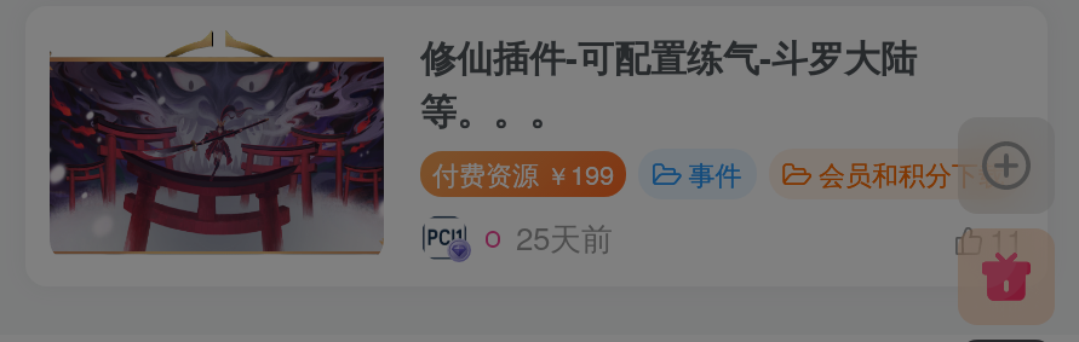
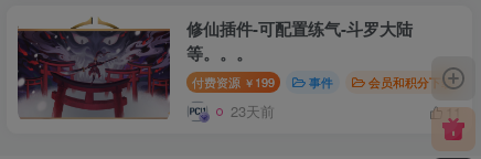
[516,214,613,260] 25天前 -> [230,101,274,122] 23天前

